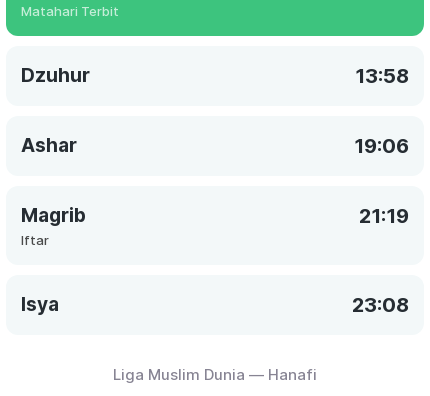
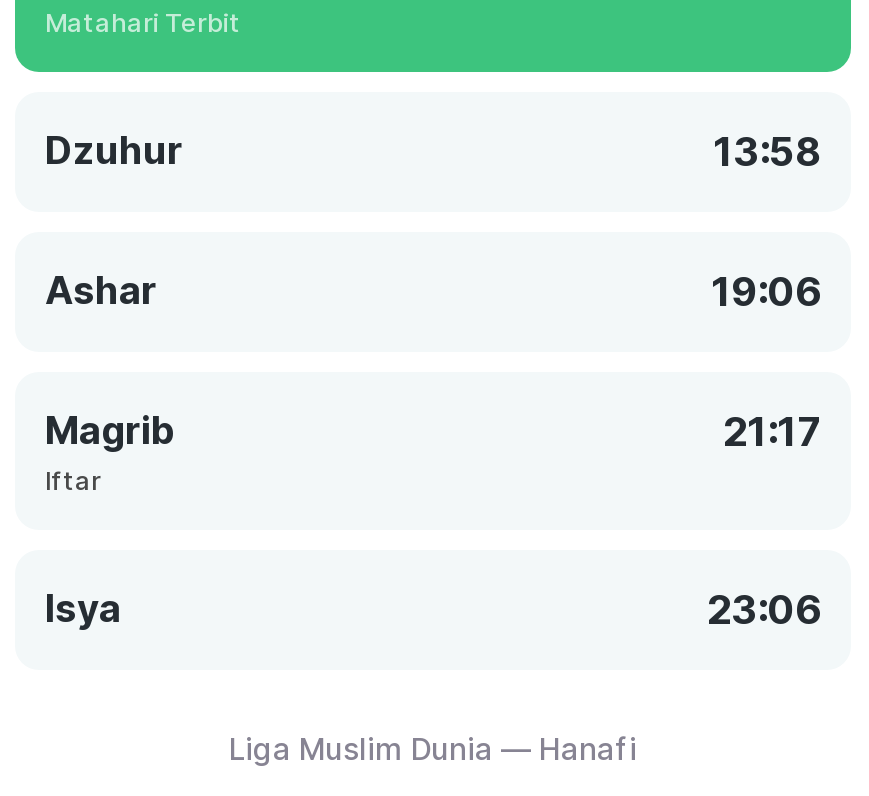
[359,204,409,228] 21:19 -> [723,408,821,456] 21:17
[352,293,409,317] 23:08 -> [707,586,821,634] 23:06

